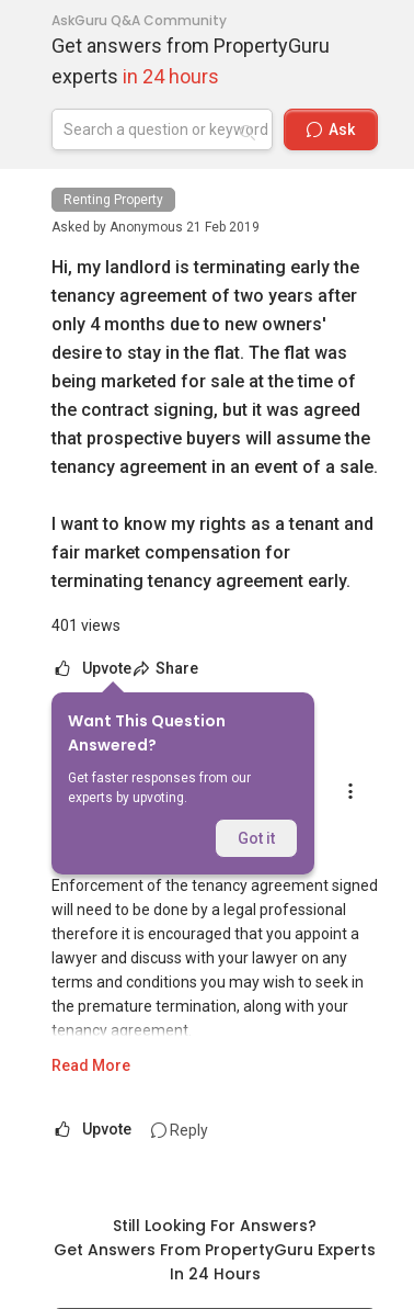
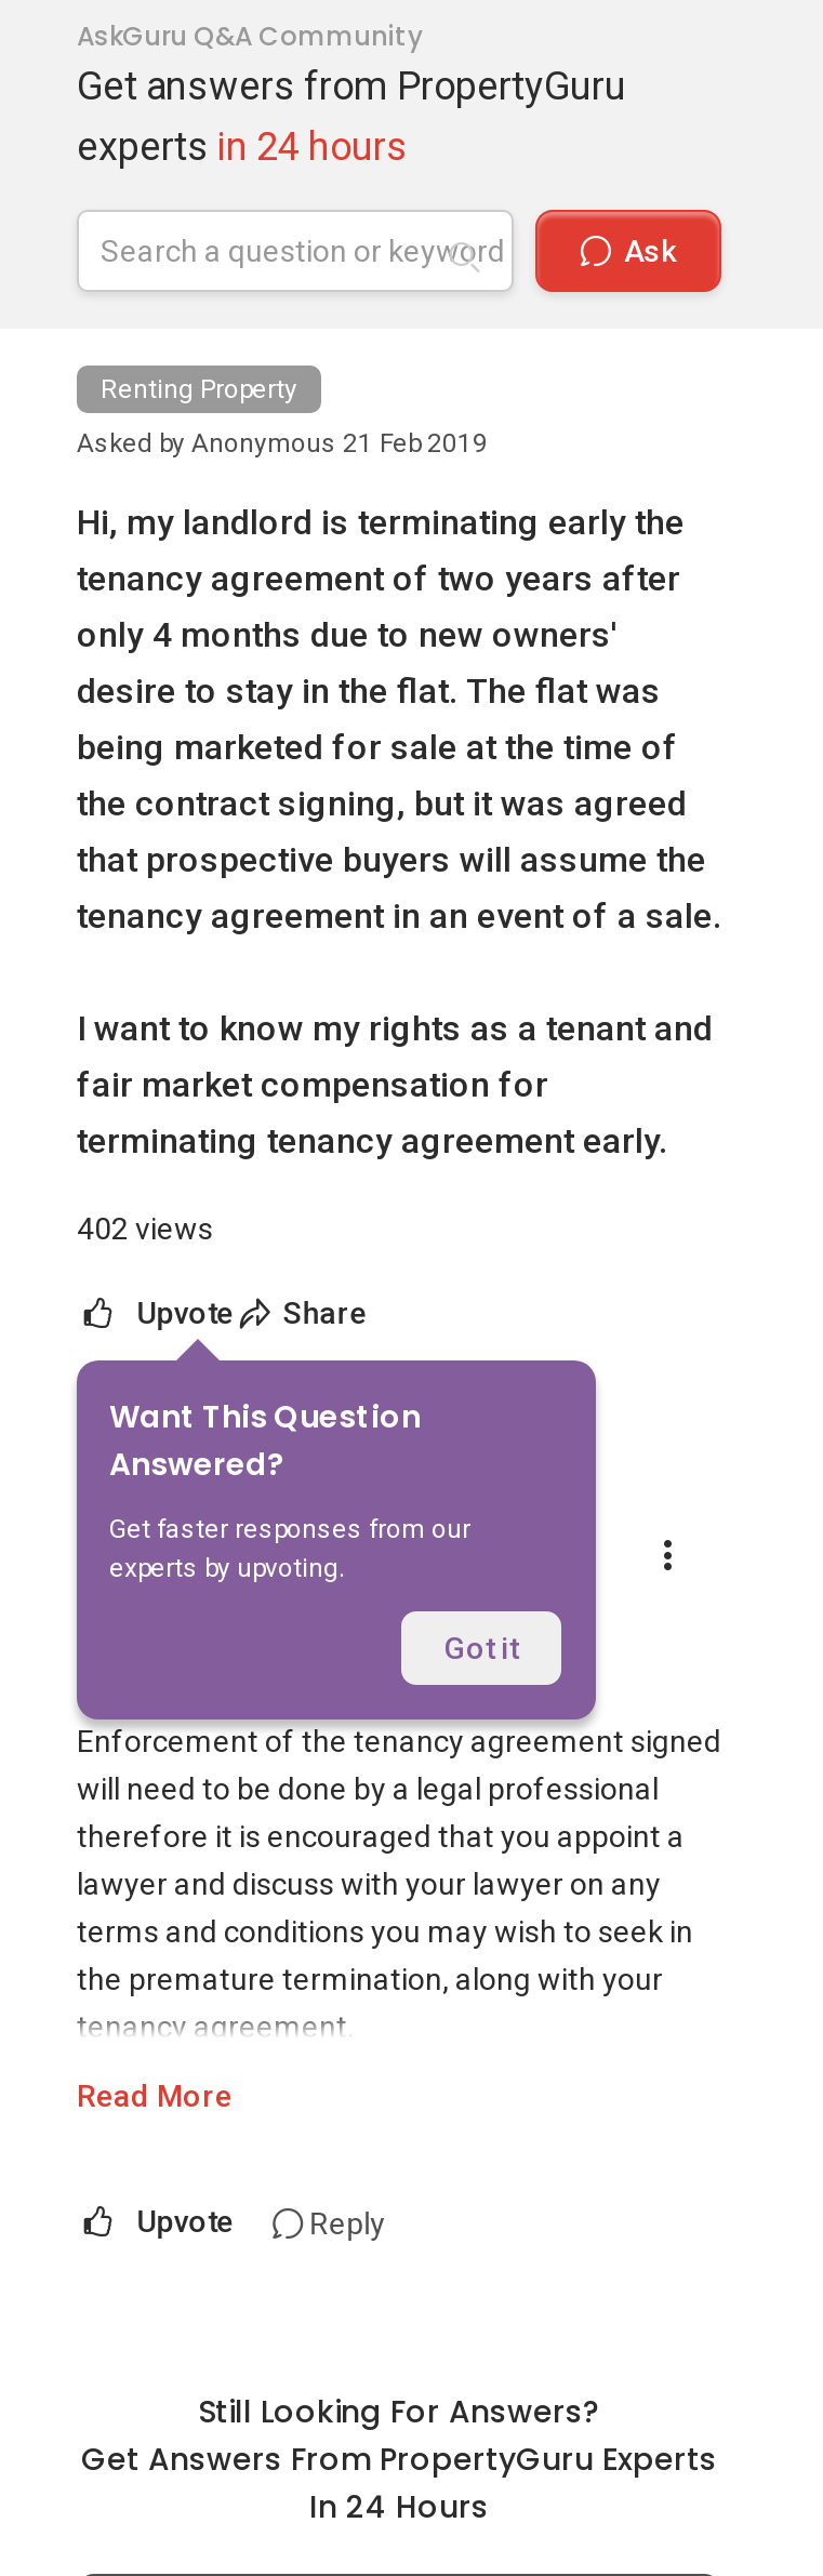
[51,617,120,634] 401 views -> [77,1211,213,1246] 402 views

